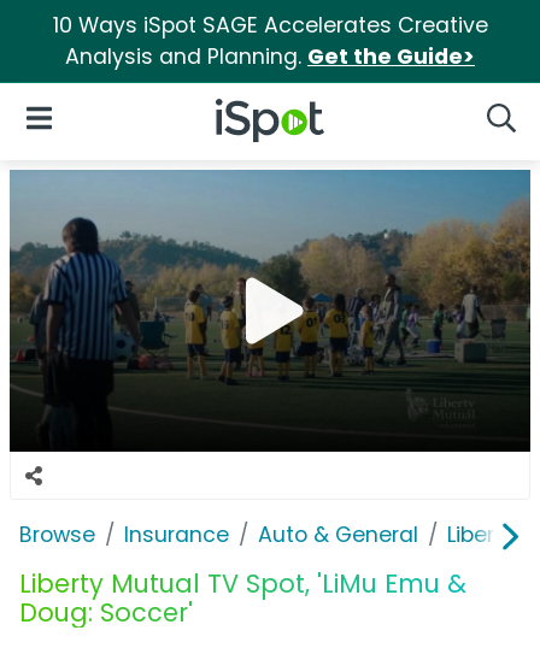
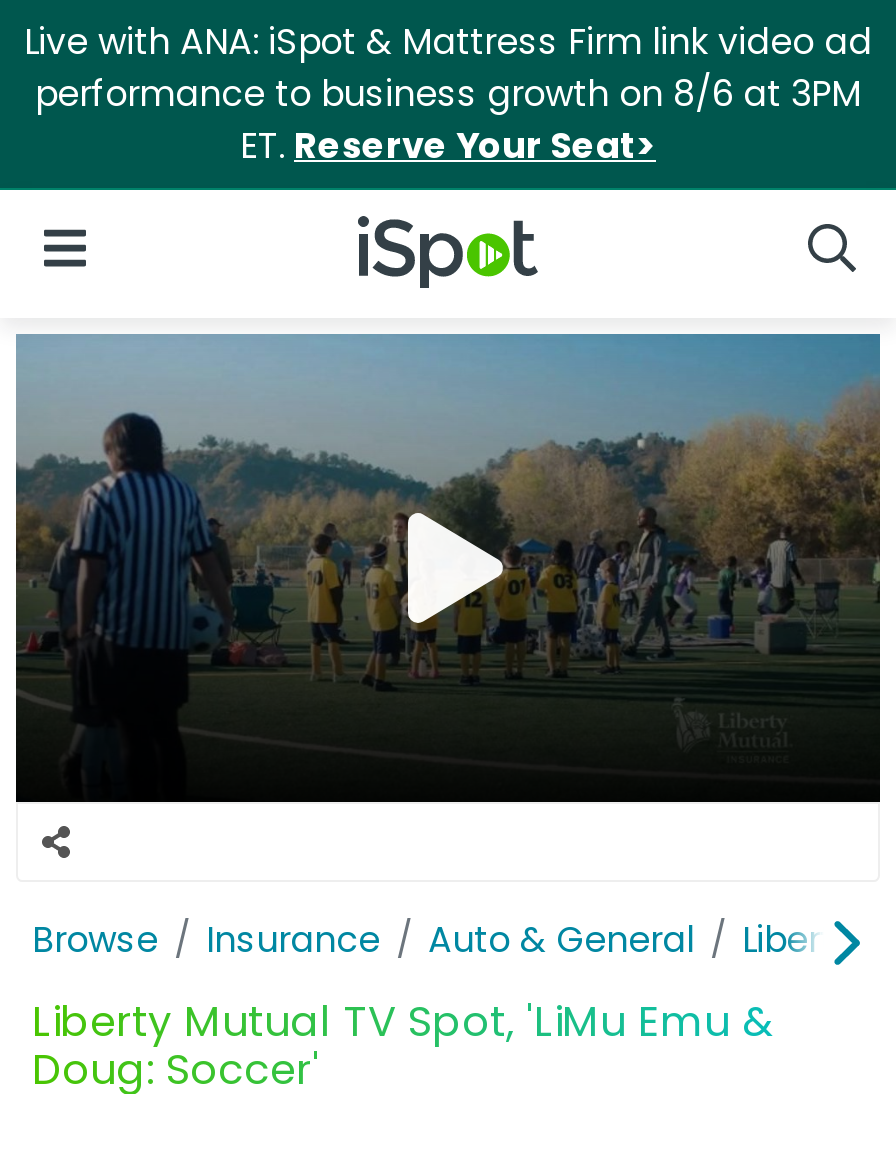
[52,11,488,71] 10 Ways iSpot SAGE Accelerates Creative | Analysis and Planning. Get the Guide> -> [24,18,872,170] Live with ANA: iSpot & Mattress Firm link video ad | performance to business growth on 8/6 at 3PM | ET. Reserve Your Seat>

